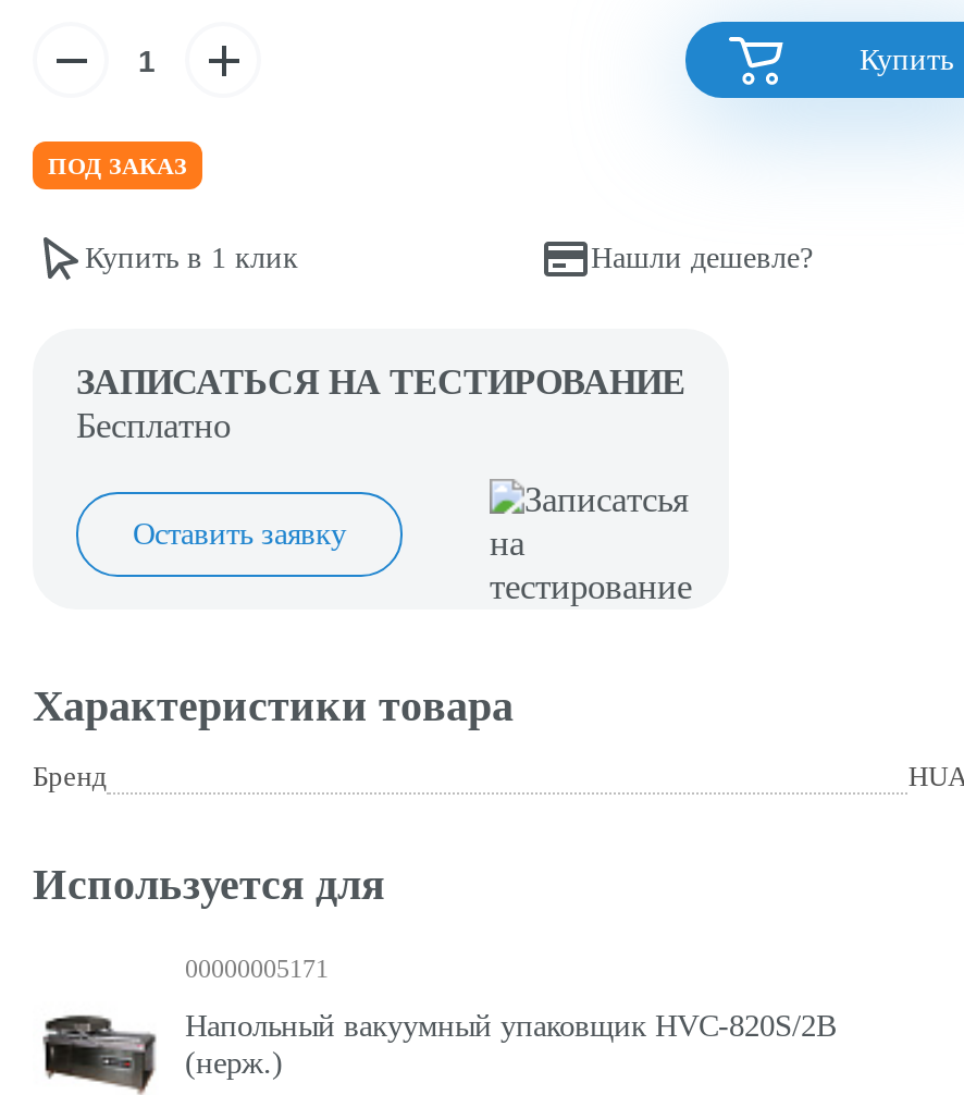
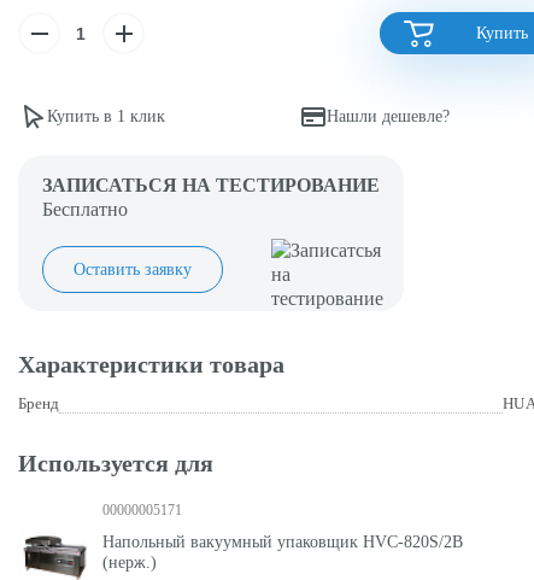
[48,151,187,177] ПОД ЗАКАЗ -> none

